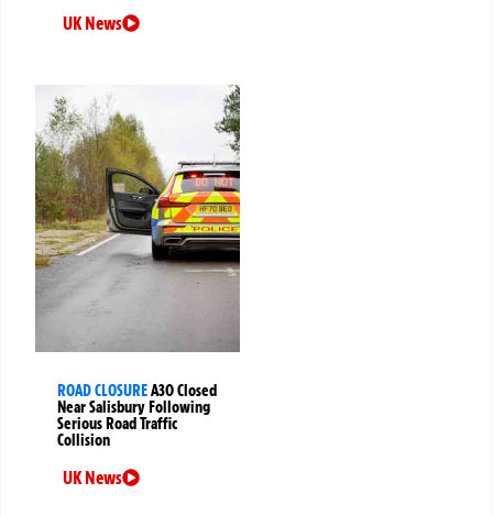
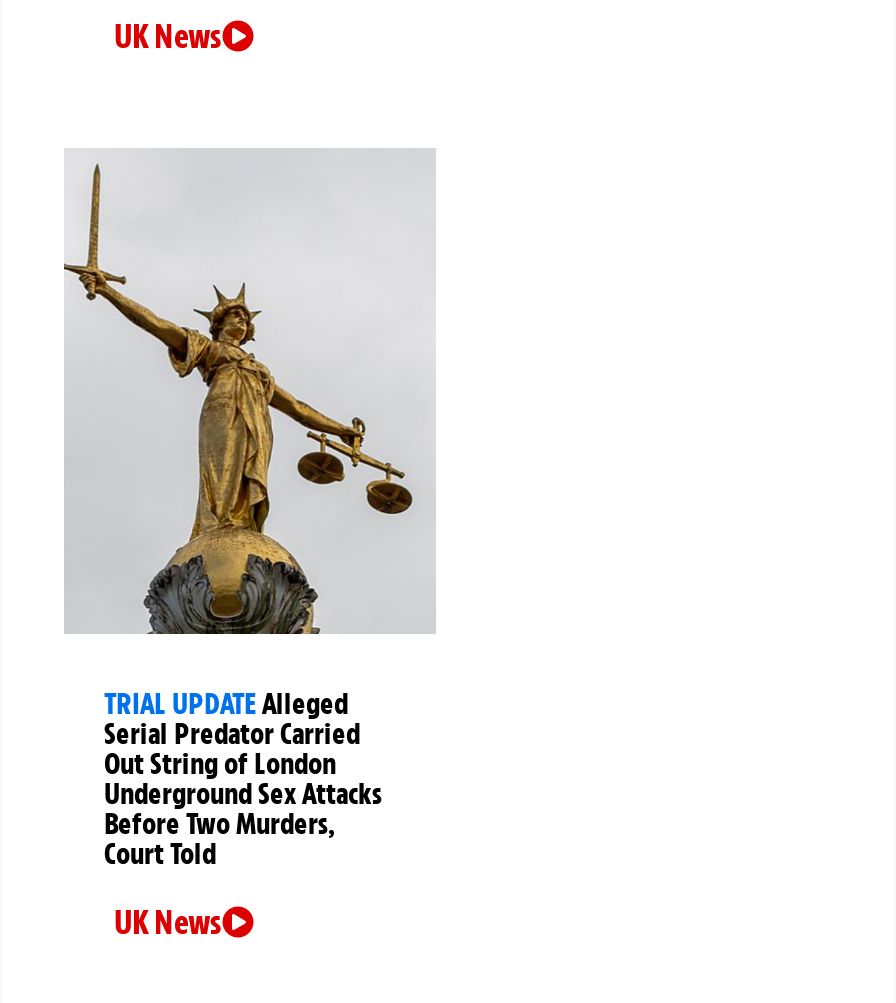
[34,86,241,450] [image] | ROAD CLOSURE A30 Closed | Near Salisbury Following | Serious Road Traffic | Collision -> [64,149,436,872] [image] | TRIAL UPDATE Alleged | Serial Predator Carried | Out String of London | Underground Sex Attacks | Before Two Murders, | Court Told

